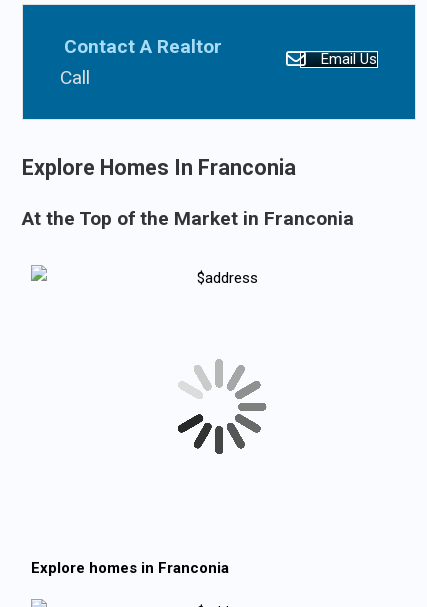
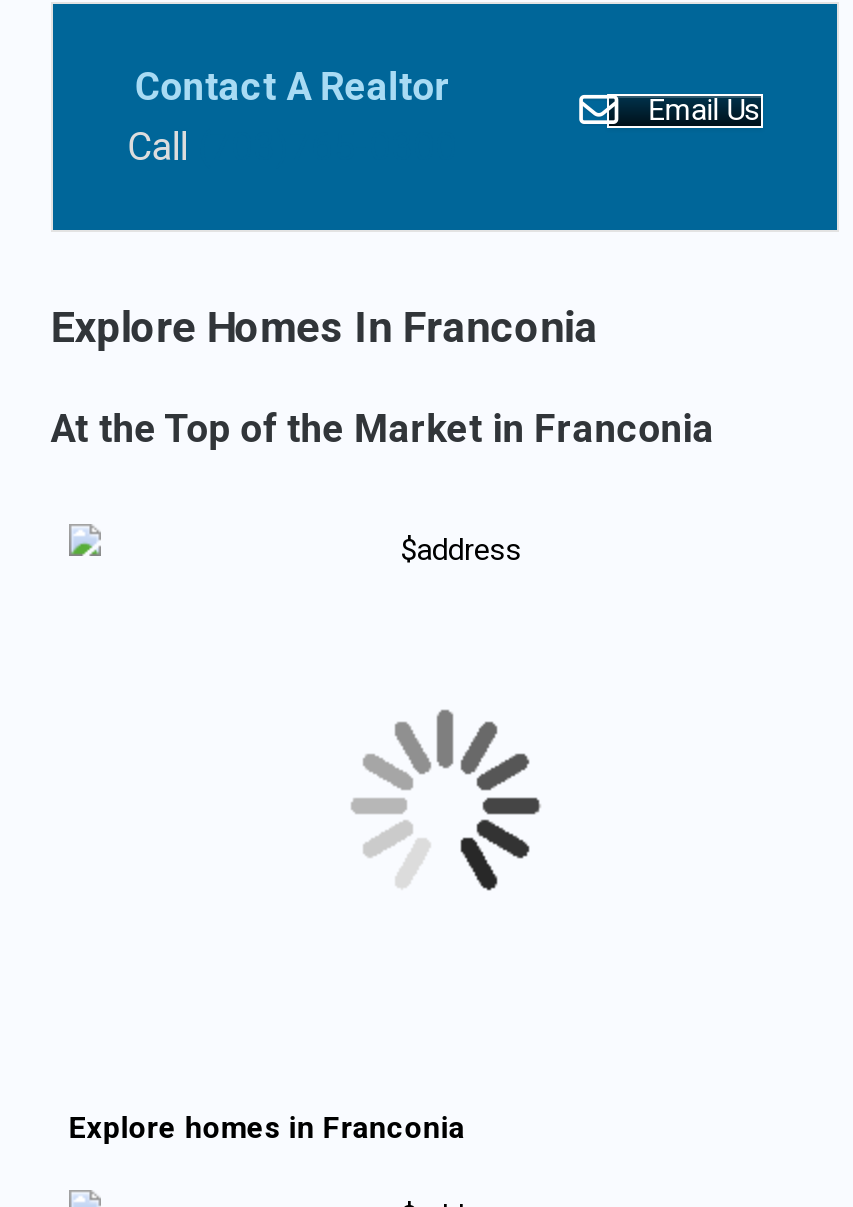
[173,361,264,455] [image] -> [351,711,537,901] [image]

